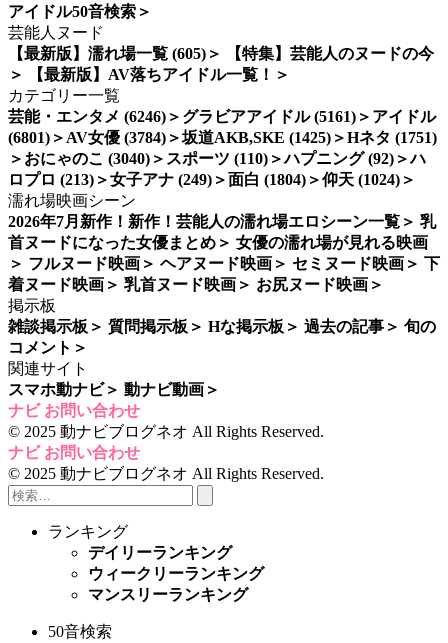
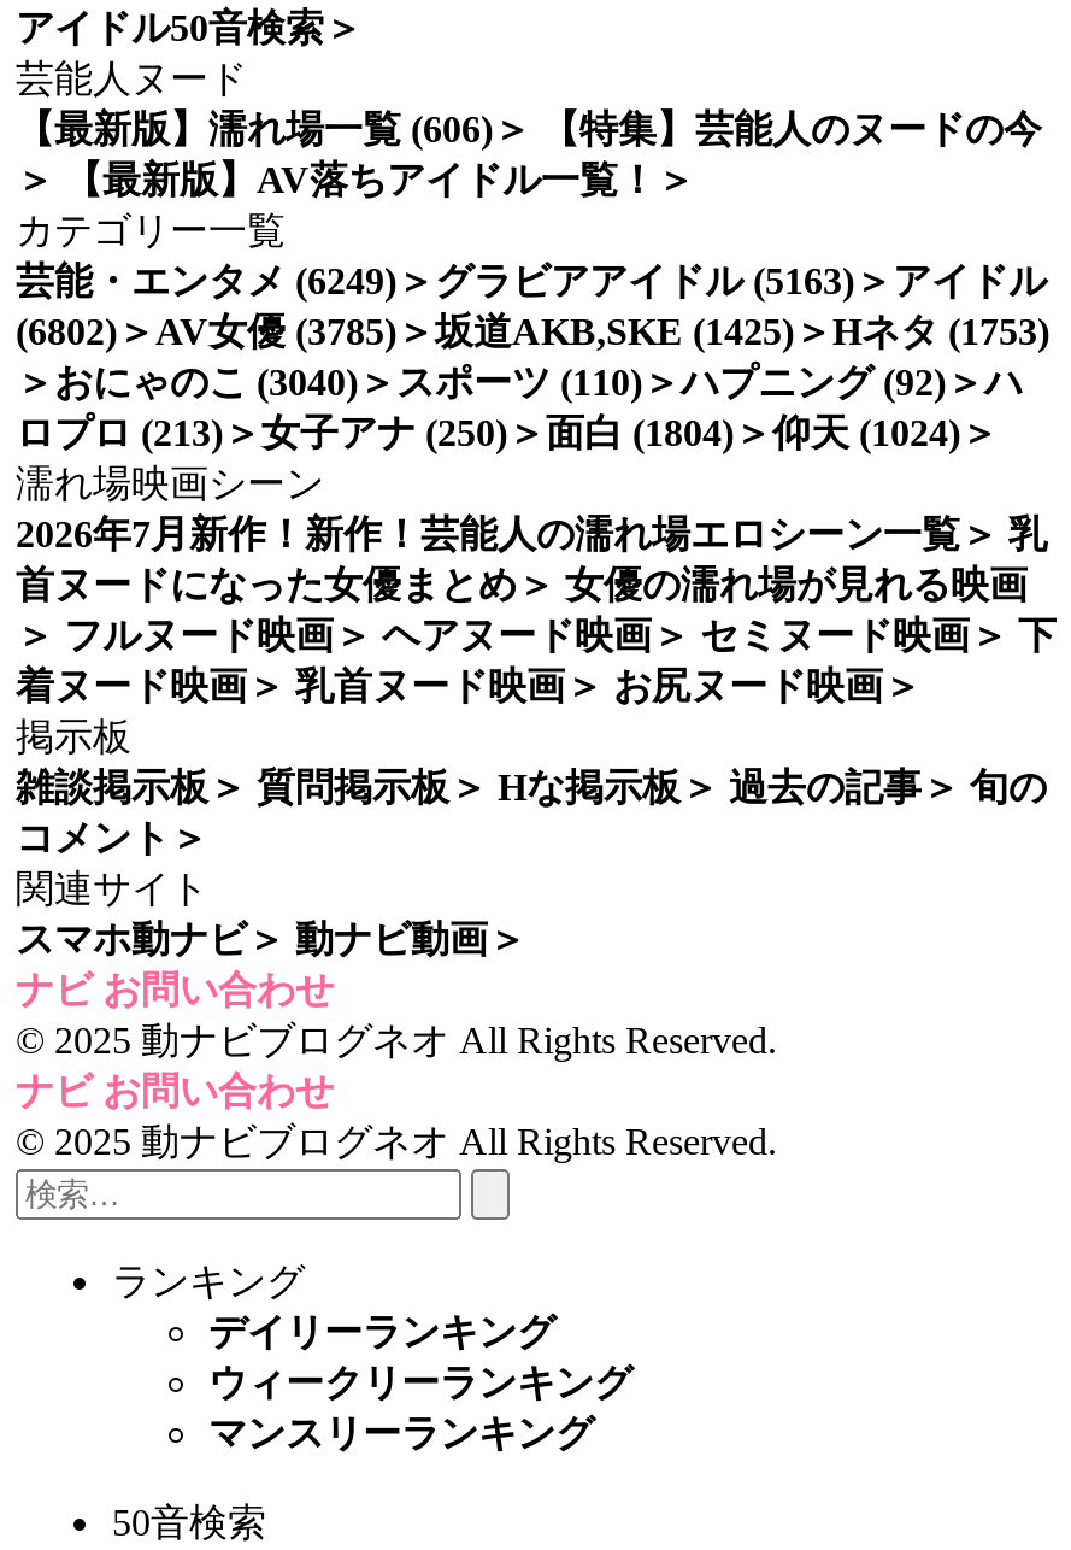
[8,45,434,62] 【最新版】濡れ場一覧 (605)＞ 【特集】芸能人のヌードの今 -> [16,109,1042,150] 【最新版】濡れ場一覧 (606)＞ 【特集】芸能人のヌードの今
[8,108,436,125] 芸能・エンタメ (6246)＞グラビアアイドル (5161)＞アイドル -> [16,261,1047,302] 芸能・エンタメ (6249)＞グラビアアイドル (5163)＞アイドル
[8,129,437,146] (6801)＞AV女優 (3784)＞坂道AKB,SKE (1425)＞Hネタ (1751) -> [16,311,1049,352] (6802)＞AV女優 (3785)＞坂道AKB,SKE (1425)＞Hネタ (1753)
[8,171,416,188] ロプロ (213)＞女子アナ (249)＞面白 (1804)＞仰天 (1024)＞ -> [16,413,999,454] ロプロ (213)＞女子アナ (250)＞面白 (1804)＞仰天 (1024)＞

